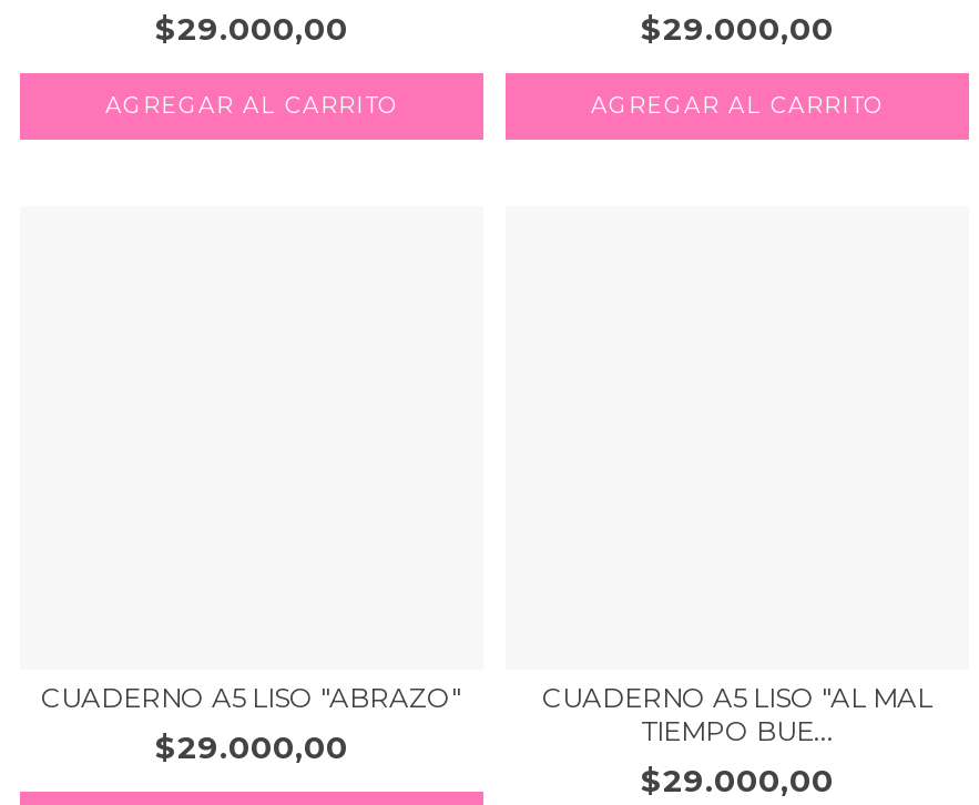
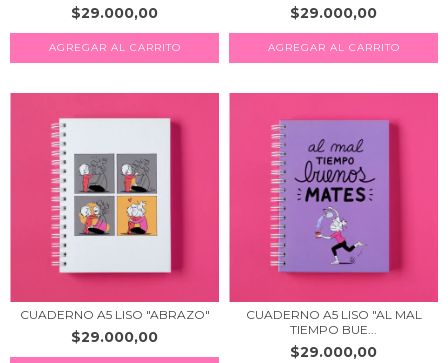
none -> [9,92,220,303] [image]
none -> [228,92,439,303] [image]

